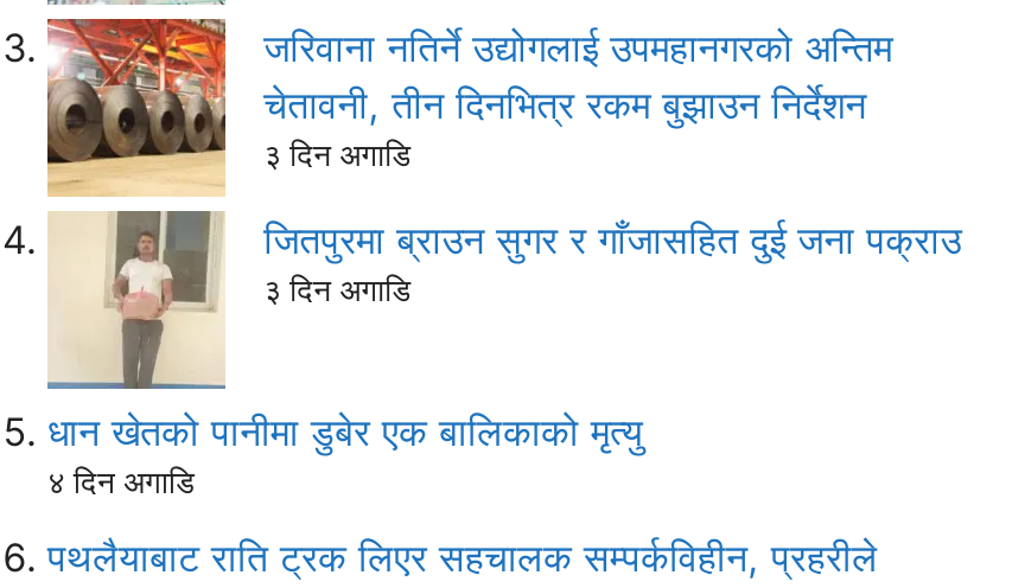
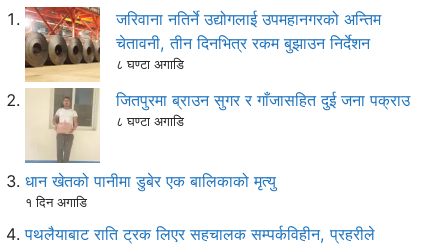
[264,135,411,173] ३ दिन अगाडि -> [116,56,184,72] ८ घण्टा अगाडि
[264,271,411,308] ३ दिन अगाडि -> [116,113,184,129] ८ घण्टा अगाडि
[47,463,195,501] ४ दिन अगाडि -> [25,194,87,210] १ दिन अगाडि

